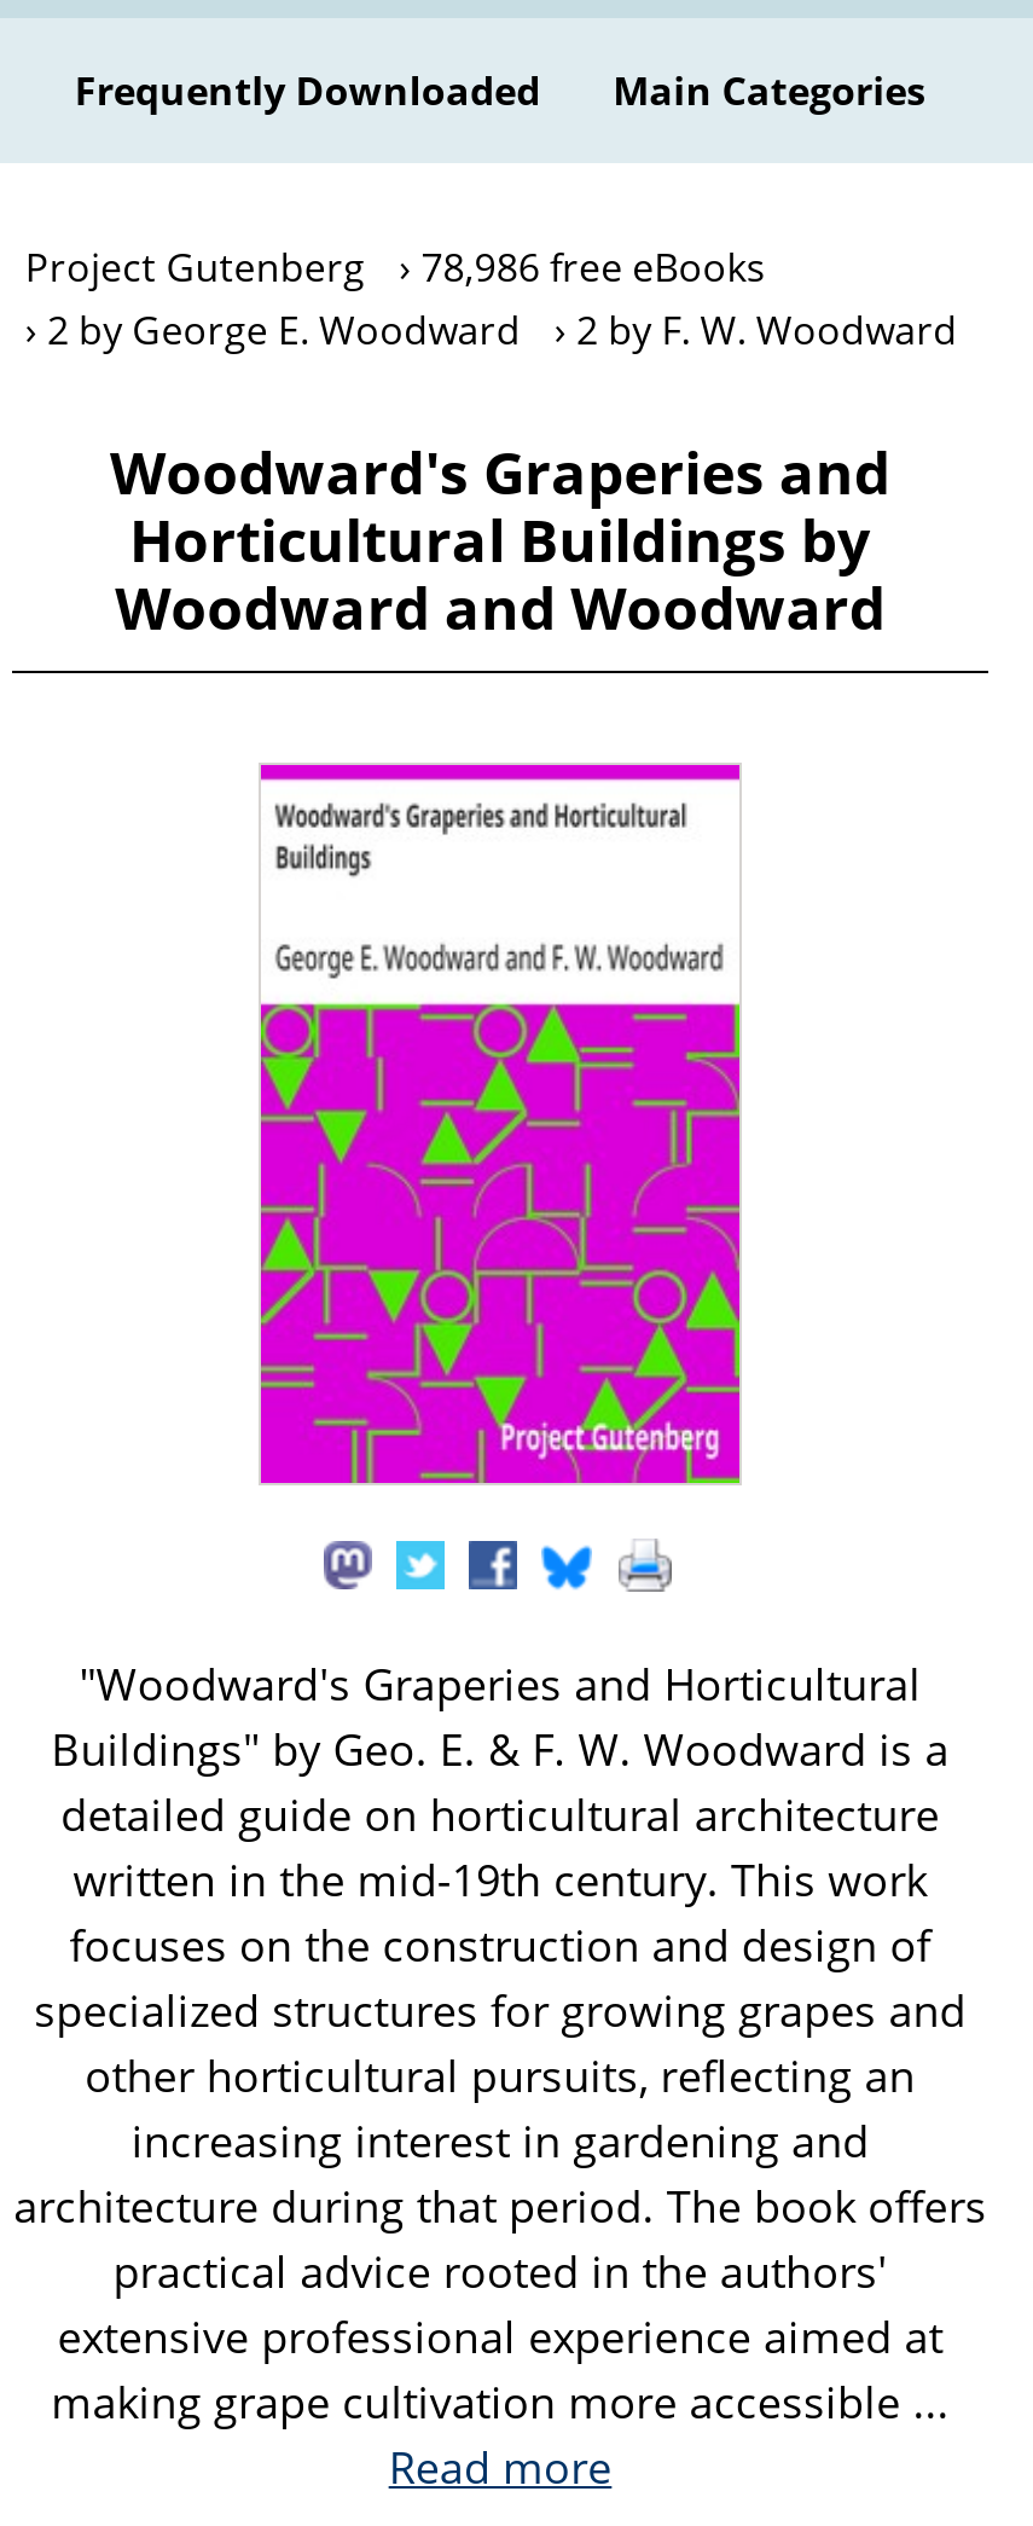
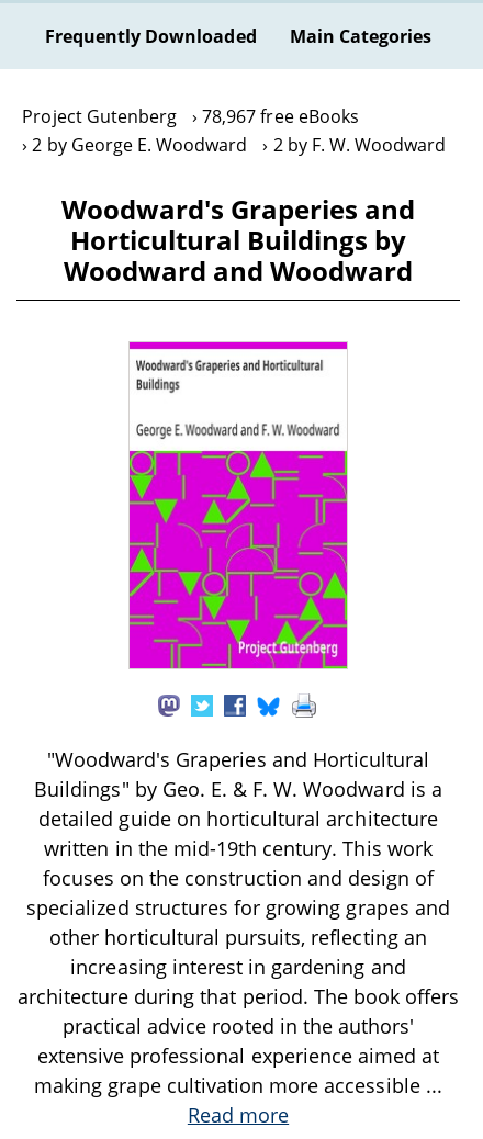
[25,241,766,294] Project Gutenberg 78,986 free eBooks -> [22,104,359,128] Project Gutenberg 78,967 free eBooks

